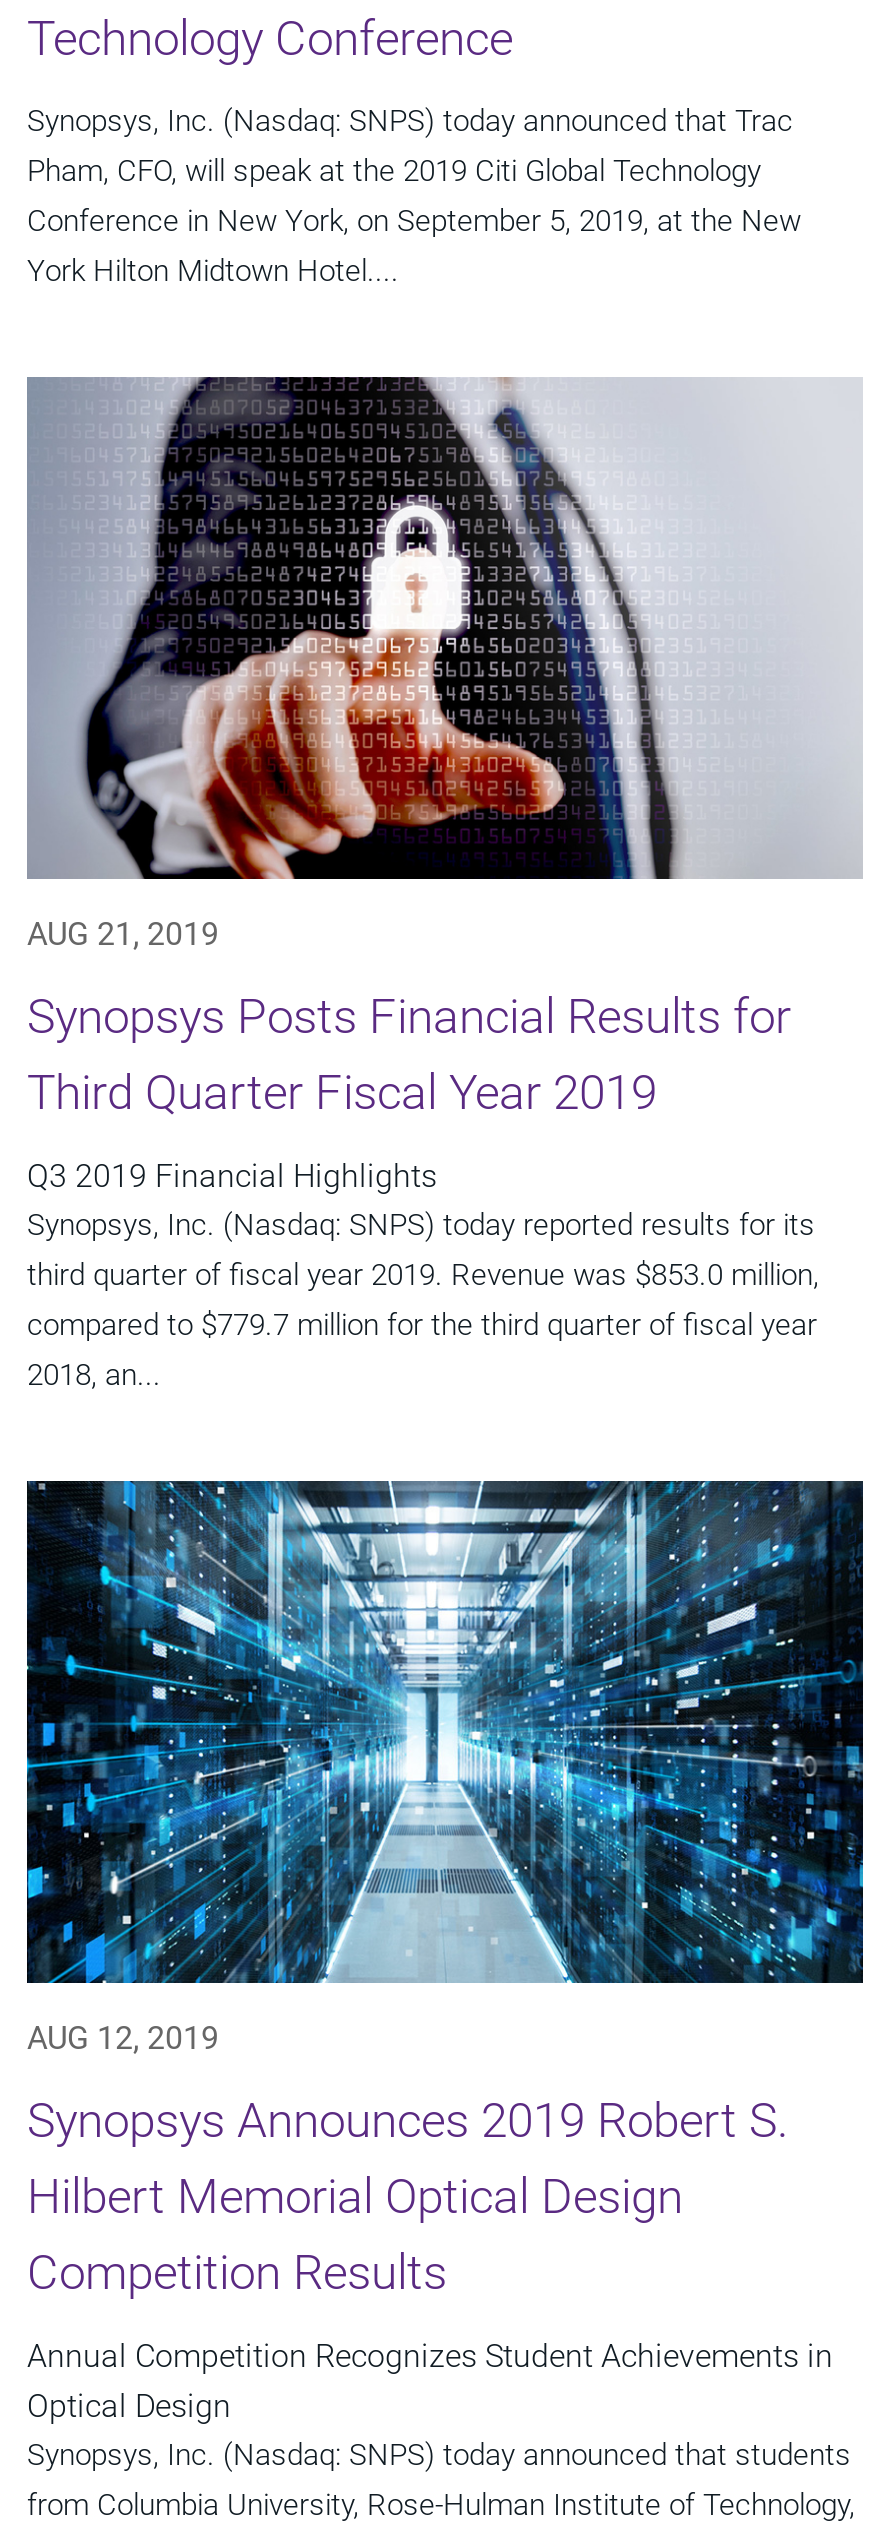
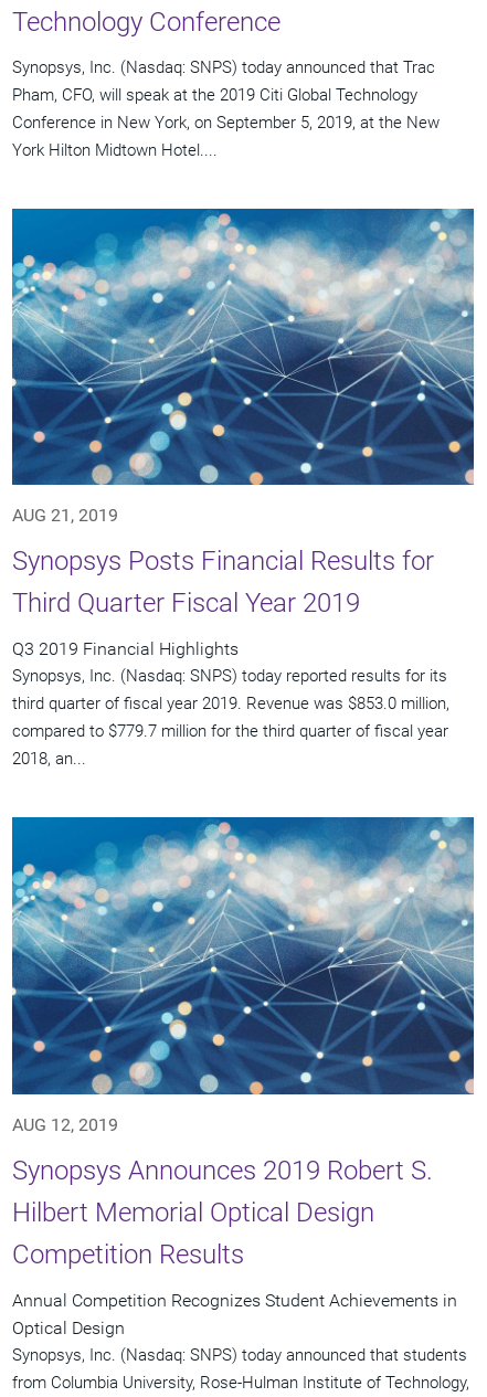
[27,374,863,882] [image] -> [11,208,475,486] [image]
[25,1478,865,1984] [image] -> [11,816,475,1094] [image]

